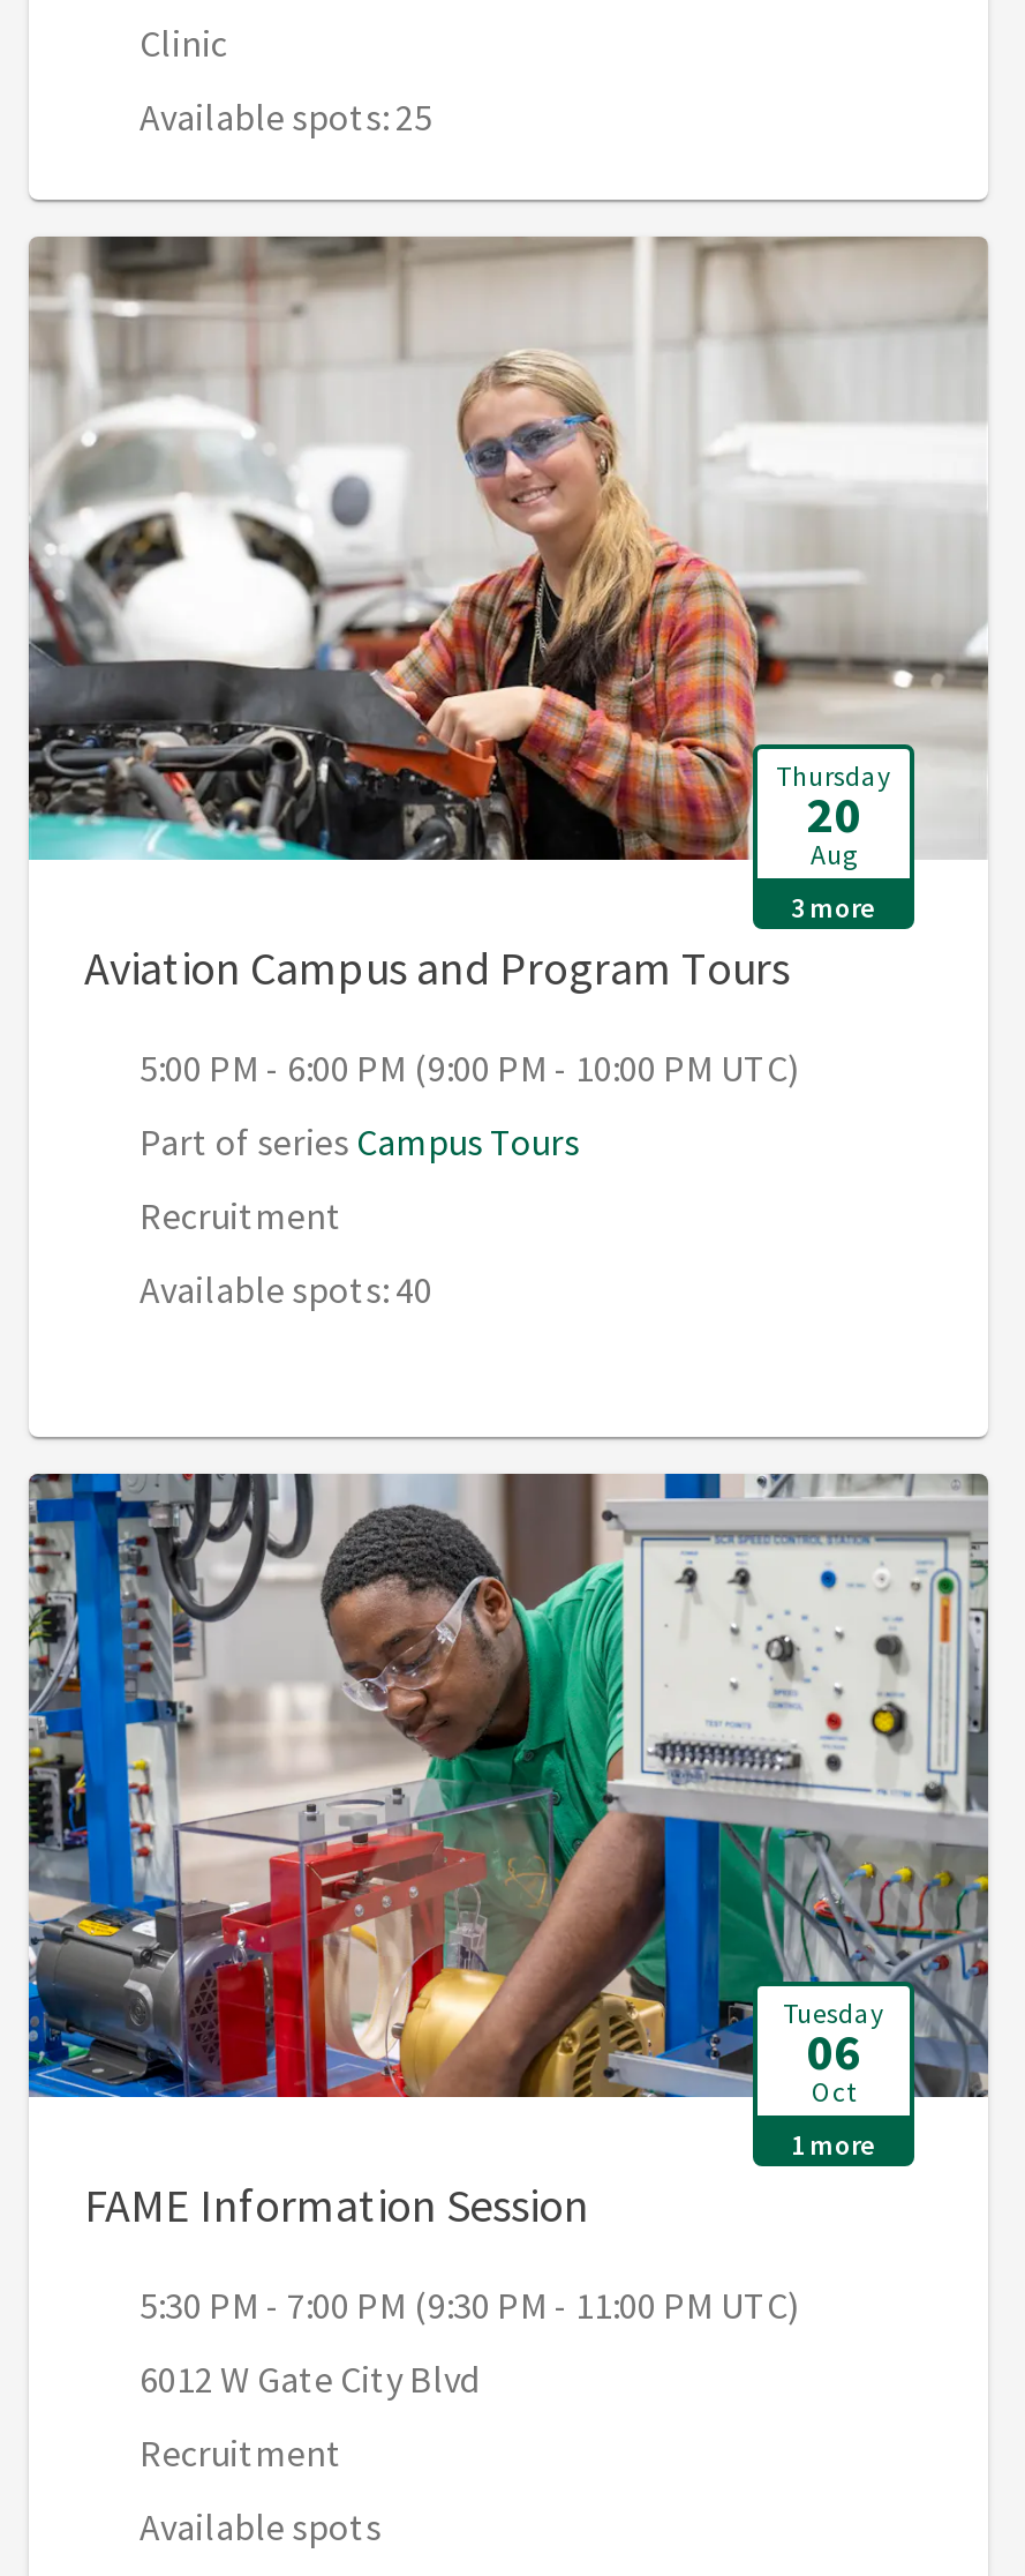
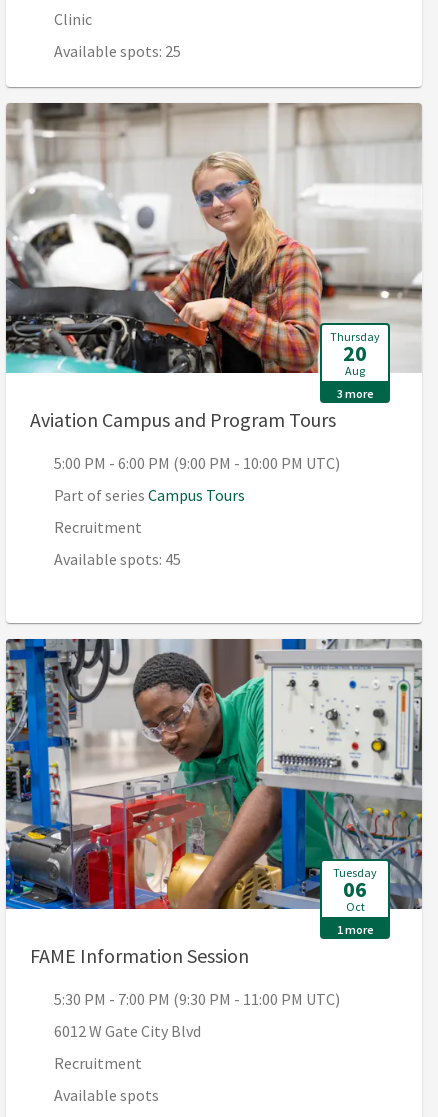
[140,1266,432,1312] Available spots: 40 -> [54,549,181,569] Available spots: 45

